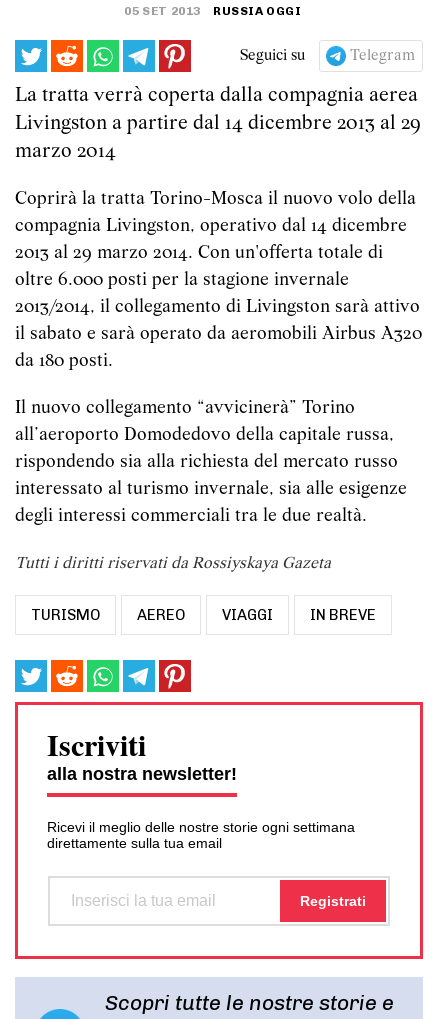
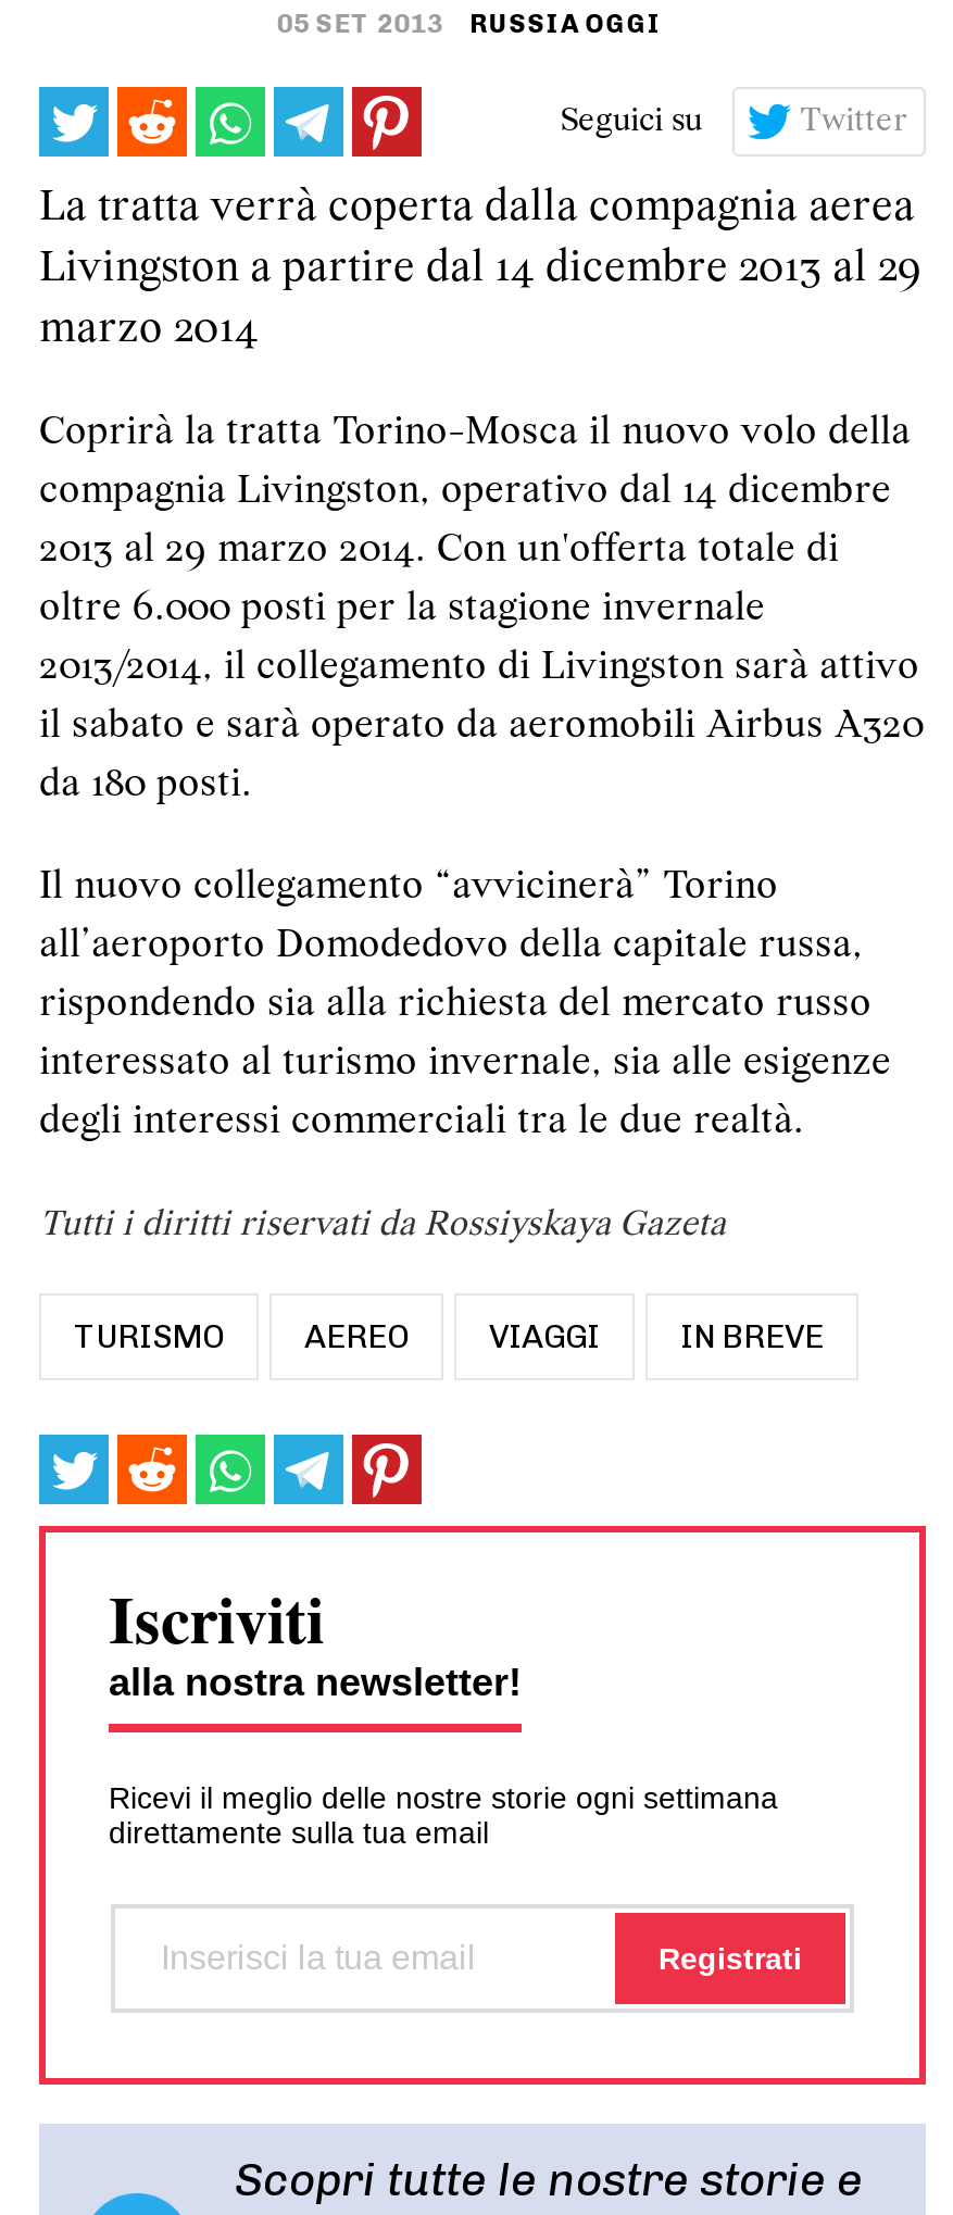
[350,48,415,64] Telegram -> [800,104,908,139] Twitter

